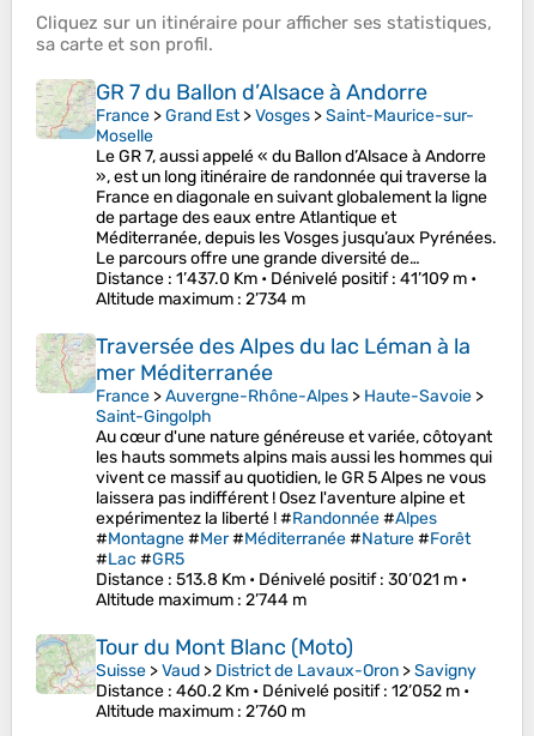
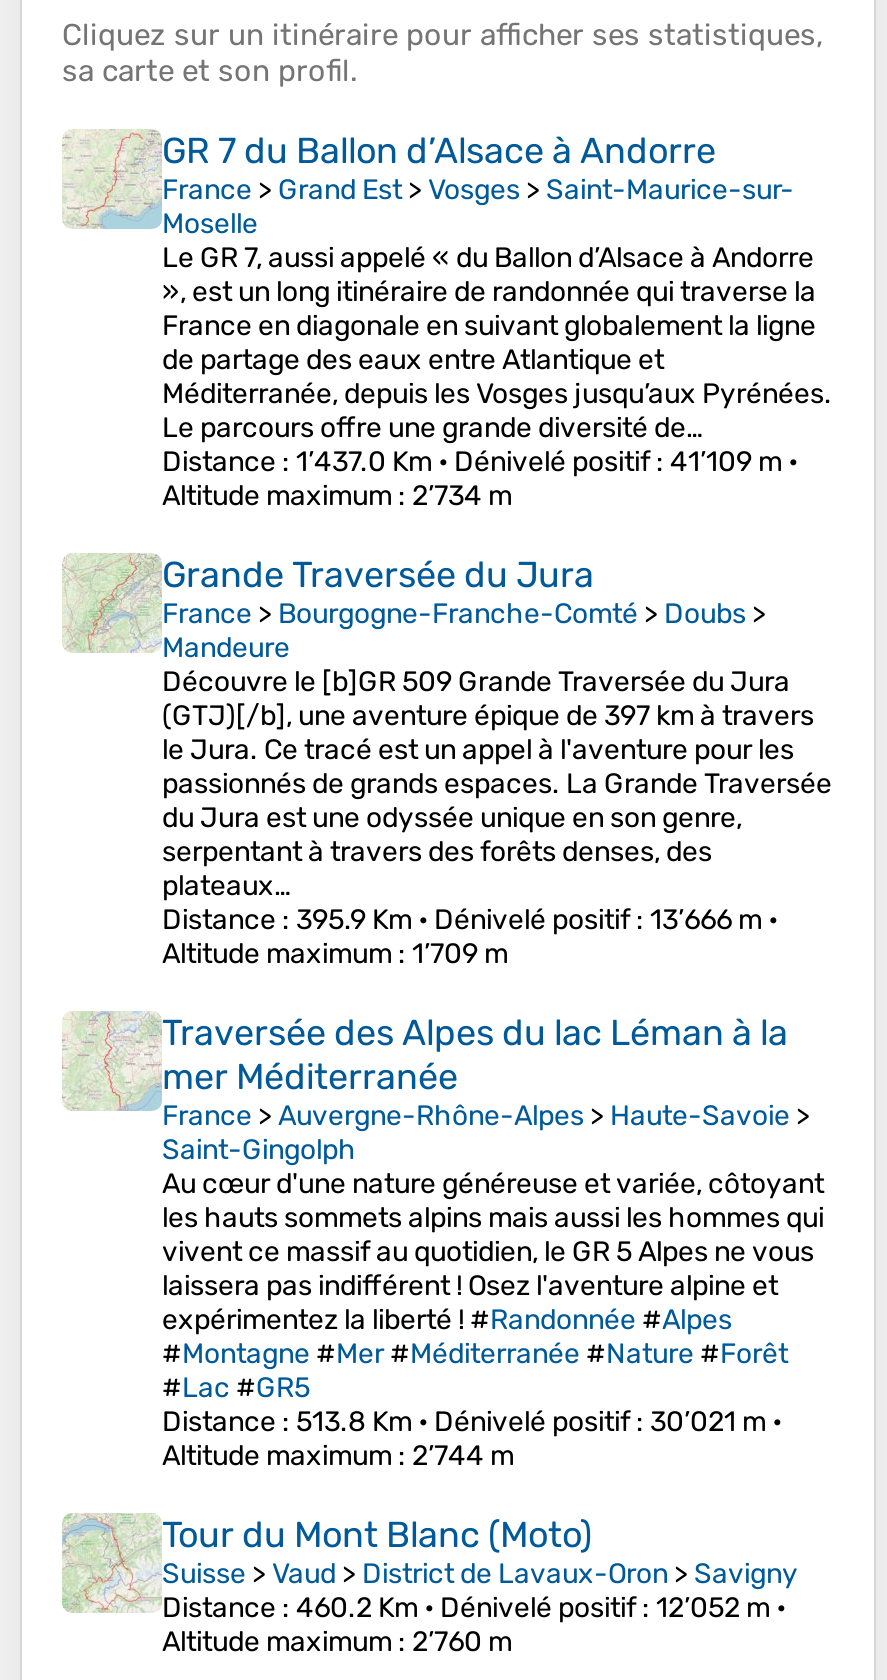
none -> [64,553,832,971] [image] | Grande Traversée du Jura | France > Bourgogne-Franche-Comté > Doubs > | Mandeure | Découvre le [b]GR 509 Grande Traversée du Jura | (GTJ)[/b], une aventure épique de 397 km à travers | le Jura. Ce tracé est un appel à l'aventure pour les | passionnés de grands espaces. La Grande Traversée | du Jura est une odyssée unique en son genre, | serpentant à travers des forêts denses, des | plateaux… | Distance: 395.9 Km • Dénivelé positif: 13’666 m • | Altitude maximum: 1’709 m

